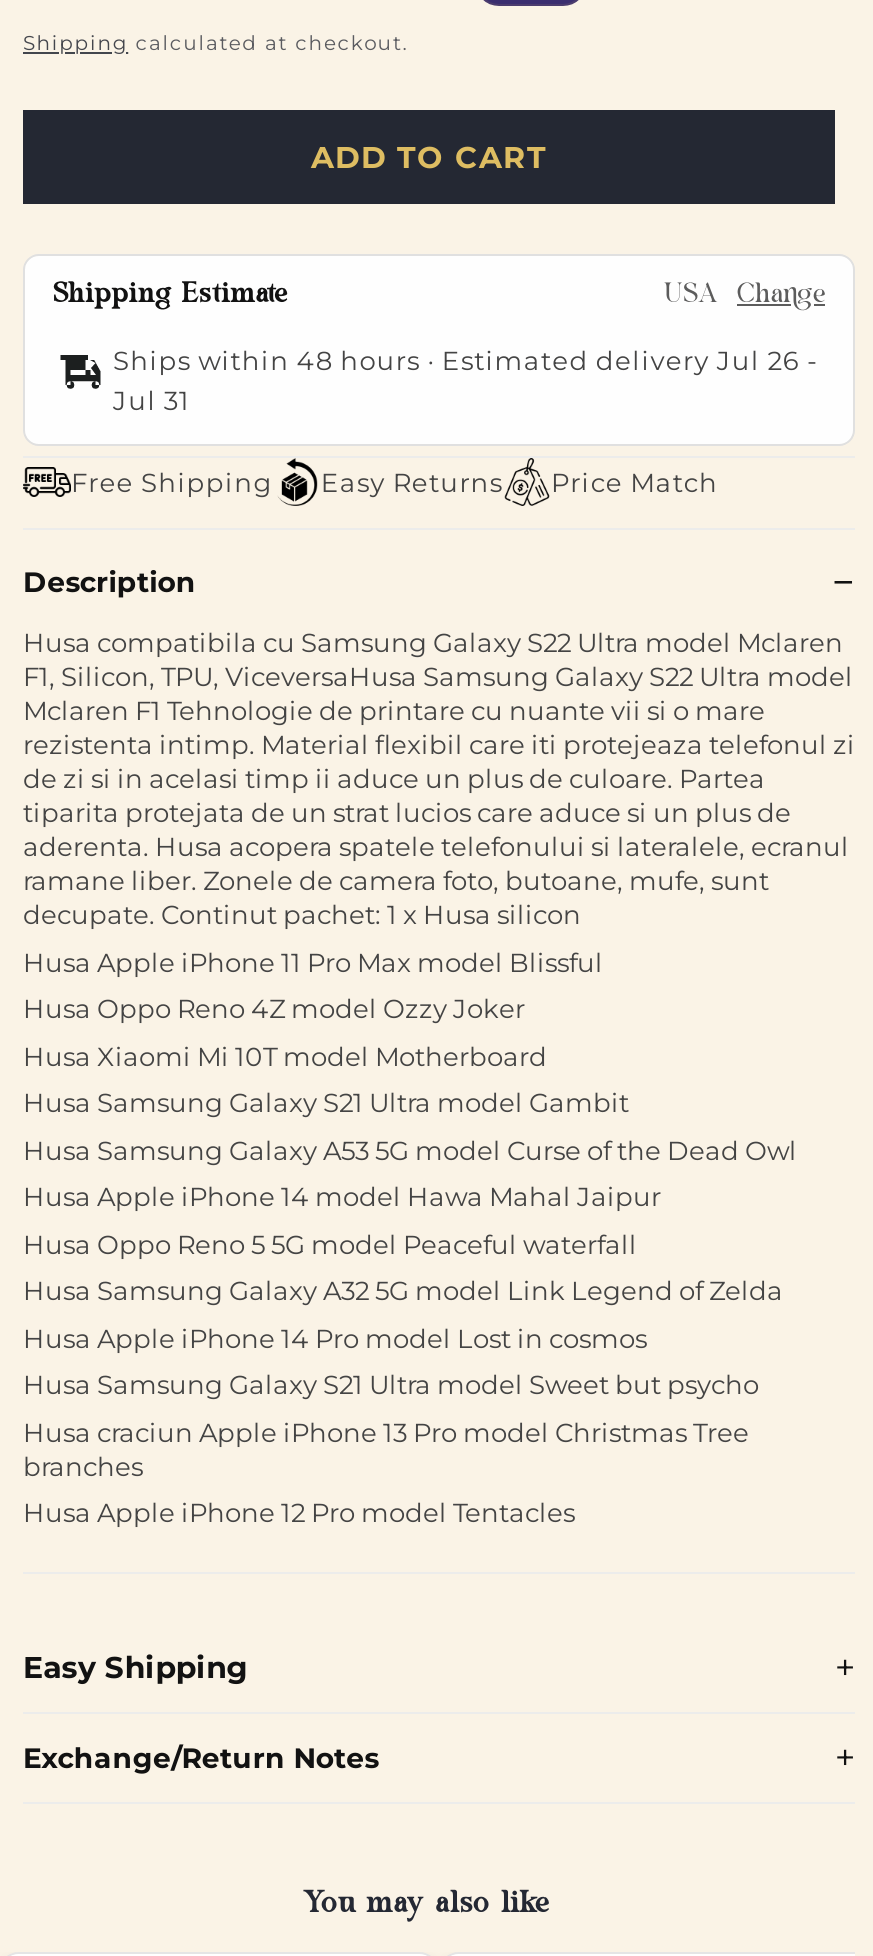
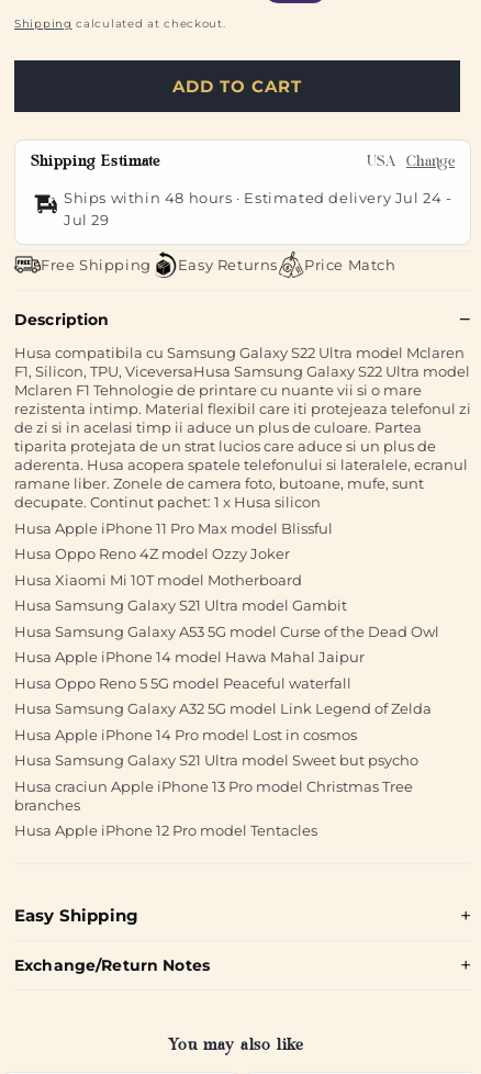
[113,344,818,376] Ships within 48 hours · Estimated delivery Jul 26 - -> [64,189,452,206] Ships within 48 hours · Estimated delivery Jul 24 -
[113,384,190,416] Jul 31 -> [64,211,109,228] Jul 29

